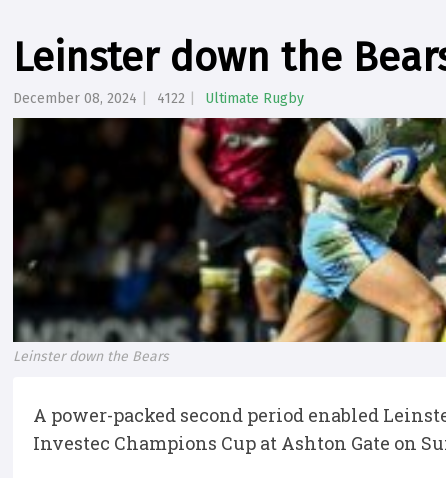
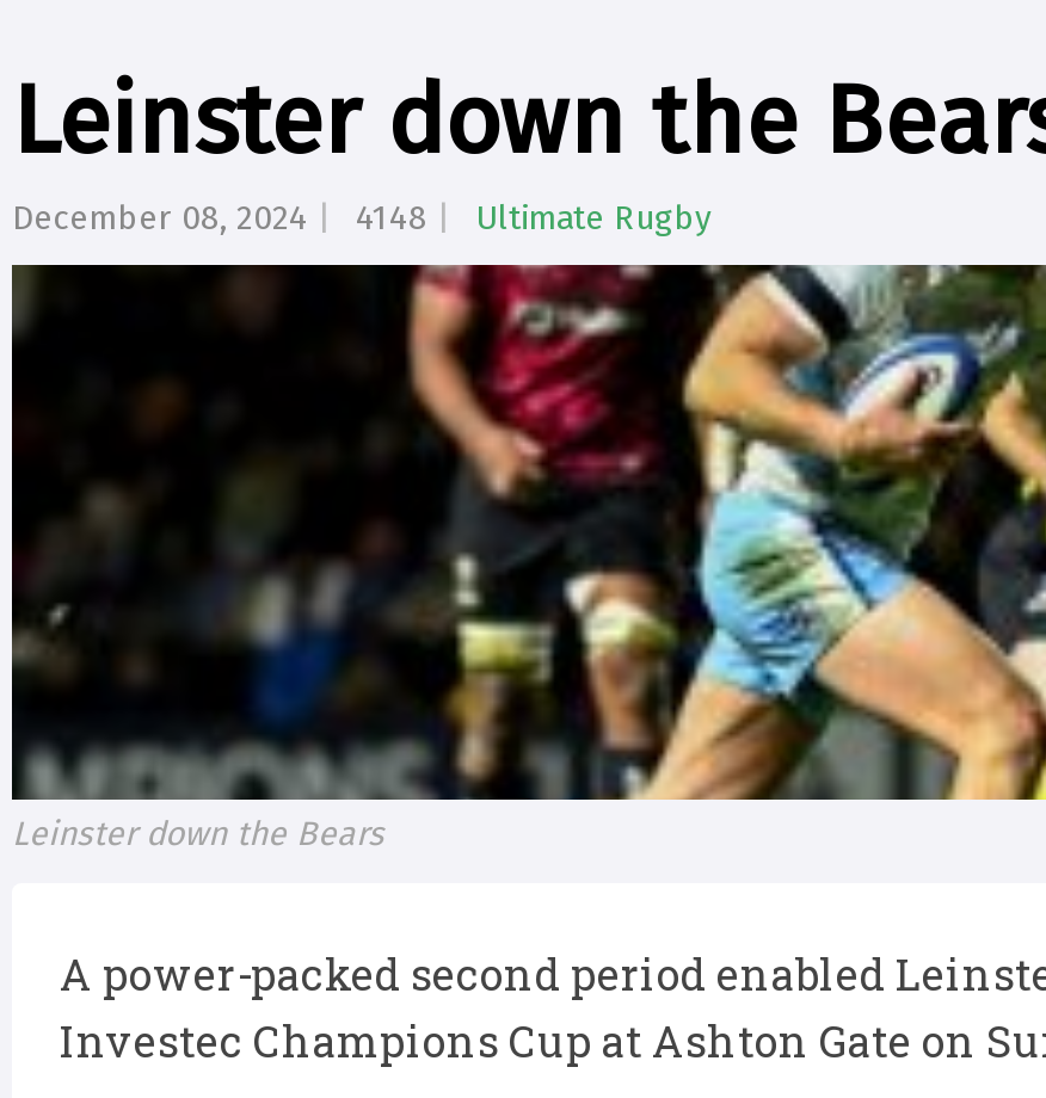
[13,90,304,107] December 08, 2024 4122 Ultimate Rugby -> [12,198,712,239] December 08, 2024 4148 Ultimate Rugby

